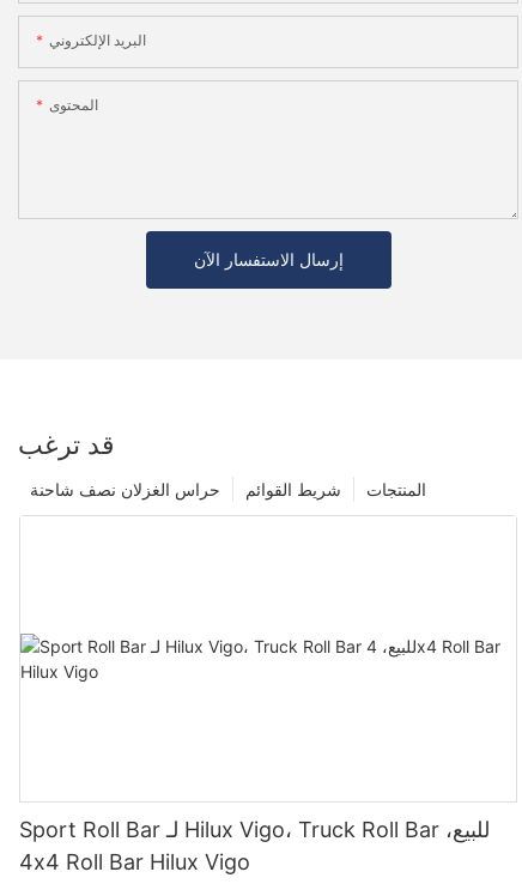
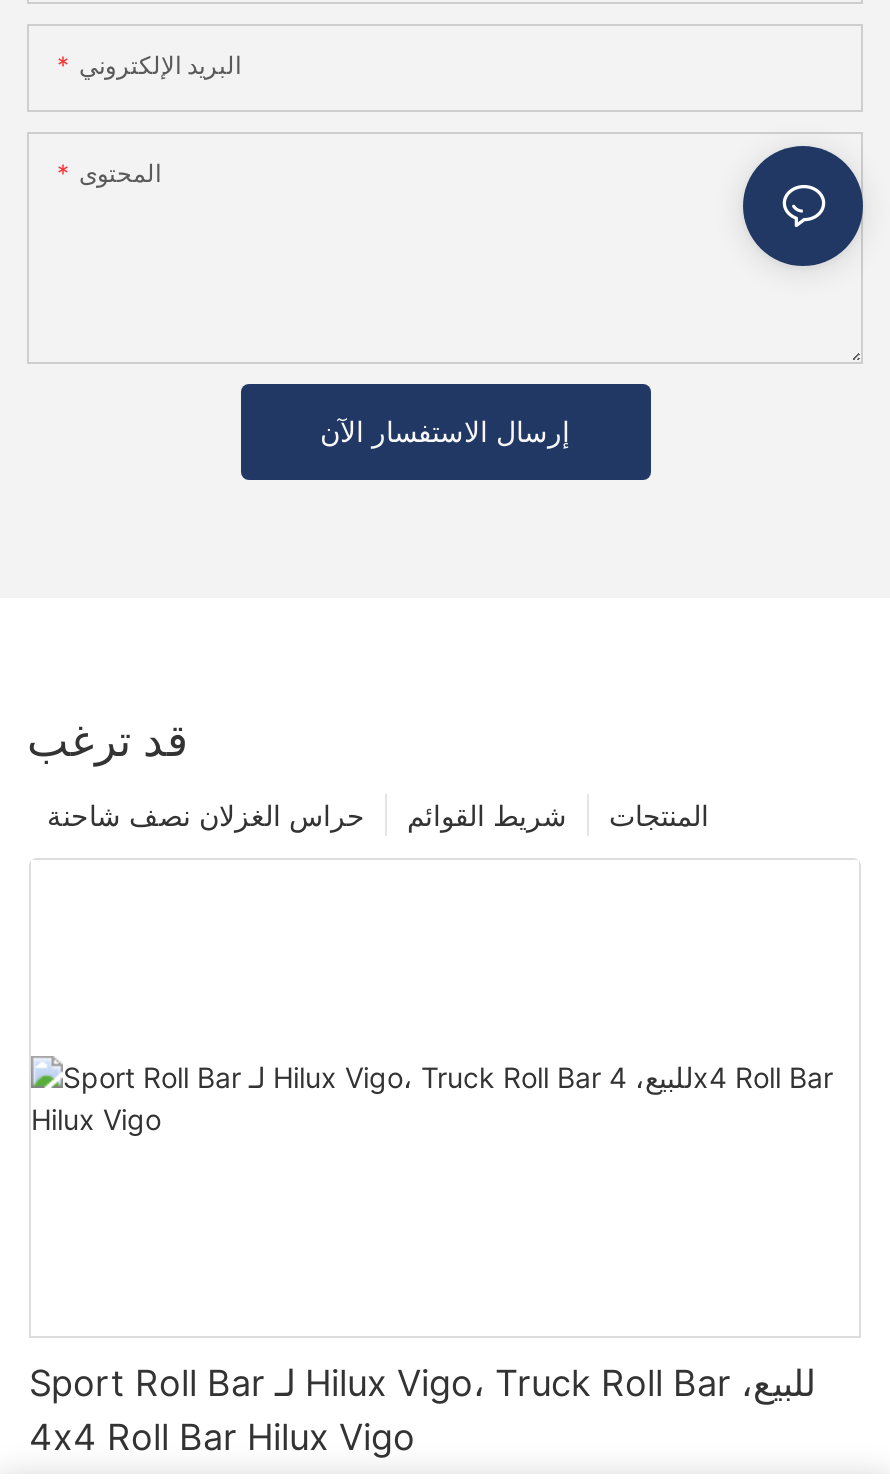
none -> [741,144,865,270] [image]

